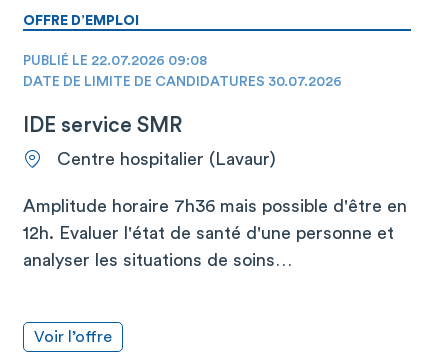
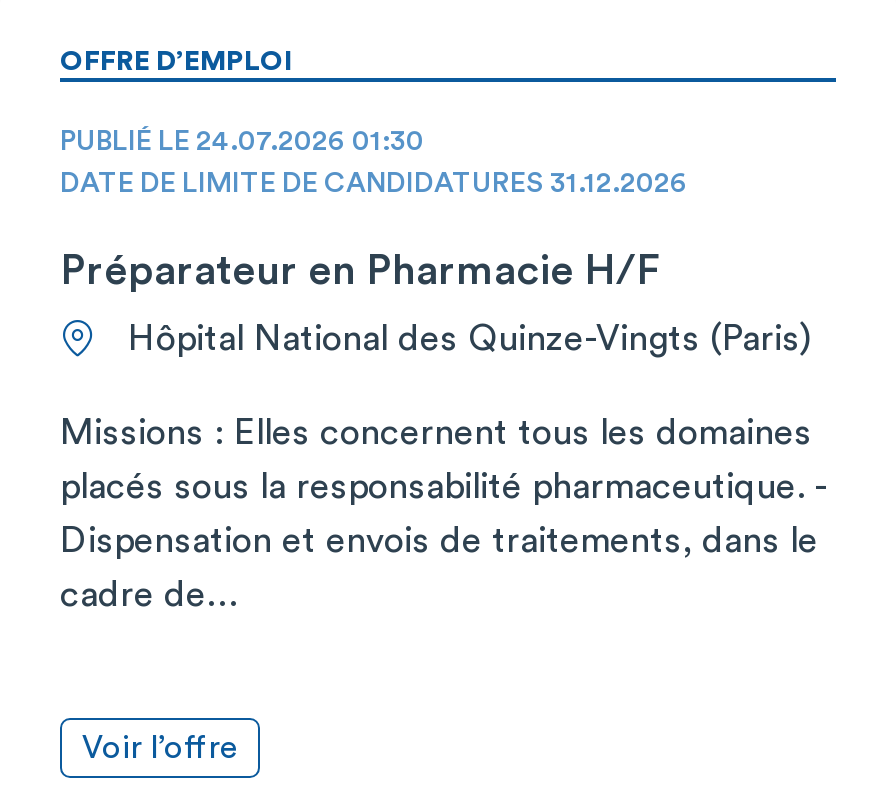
[23,54,407,269] PUBLIÉ LE 22.07.2026 09:08 | DATE DE LIMITE DE CANDIDATURES 30.07.2026 | IDE service SMR | Centre hospitalier (Lavaur) | Amplitude horaire 7h36 mais possible d'être en | 12h. Evaluer l'état de santé d'une personne et | analyser les situations de soins… -> [60,128,826,612] PUBLIÉ LE 24.07.2026 01:30 | DATE DE LIMITE DE CANDIDATURES 31.12.2026 | Préparateur en Pharmacie H/F | Hôpital National des Quinze-Vingts (Paris) | Missions : Elles concernent tous les domaines | placés sous la responsabilité pharmaceutique. - | Dispensation et envois de traitements, dans le | cadre de…

